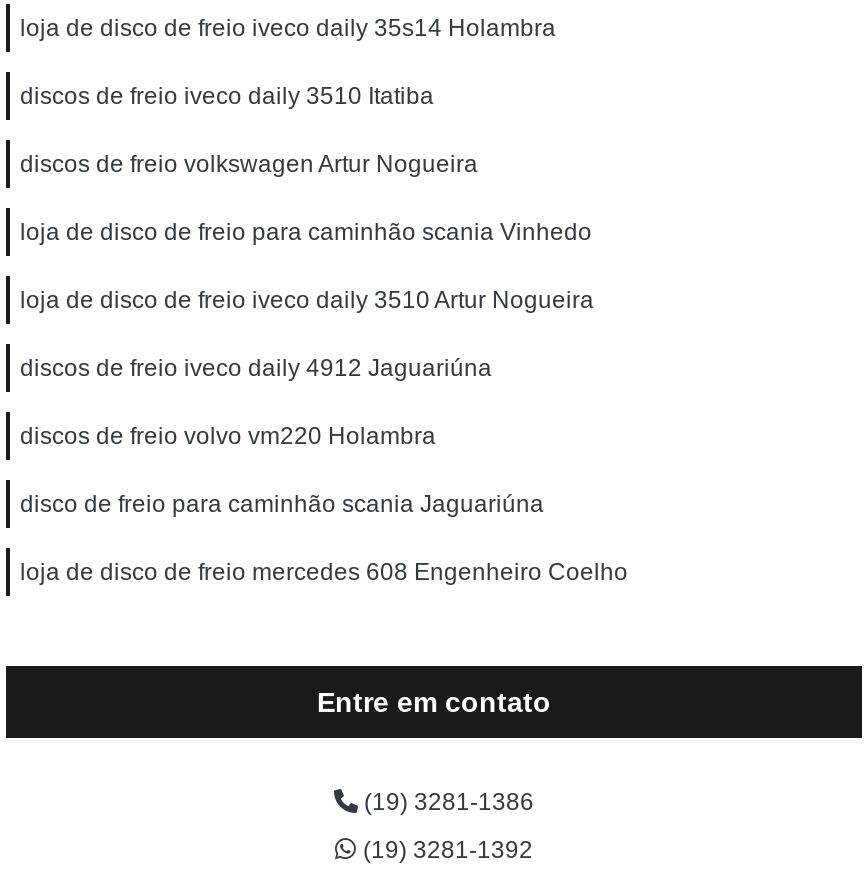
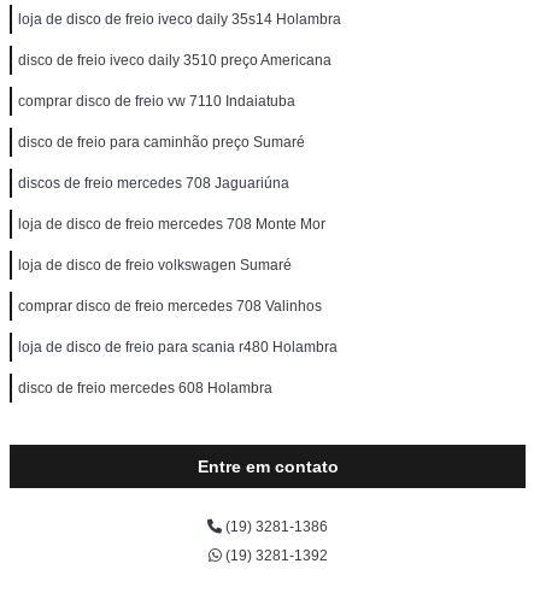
[20,82,628,586] discos de freio iveco daily 3510 Itatiba | discos de freio volkswagen Artur Nogueira | loja de disco de freio para caminhão scania Vinhedo | loja de disco de freio iveco daily 3510 Artur Nogueira | discos de freio iveco daily 4912 Jaguariúna | discos de freio volvo vm220 Holambra | disco de freio para caminhão scania Jaguariúna | loja de disco de freio mercedes 608 Engenheiro Coelho -> [18,52,338,397] disco de freio iveco daily 3510 preço Americana | comprar disco de freio vw 7110 Indaiatuba | disco de freio para caminhão preço Sumaré | discos de freio mercedes 708 Jaguariúna | loja de disco de freio mercedes 708 Monte Mor | loja de disco de freio volkswagen Sumaré | comprar disco de freio mercedes 708 Valinhos | loja de disco de freio para scania r480 Holambra | disco de freio mercedes 608 Holambra

